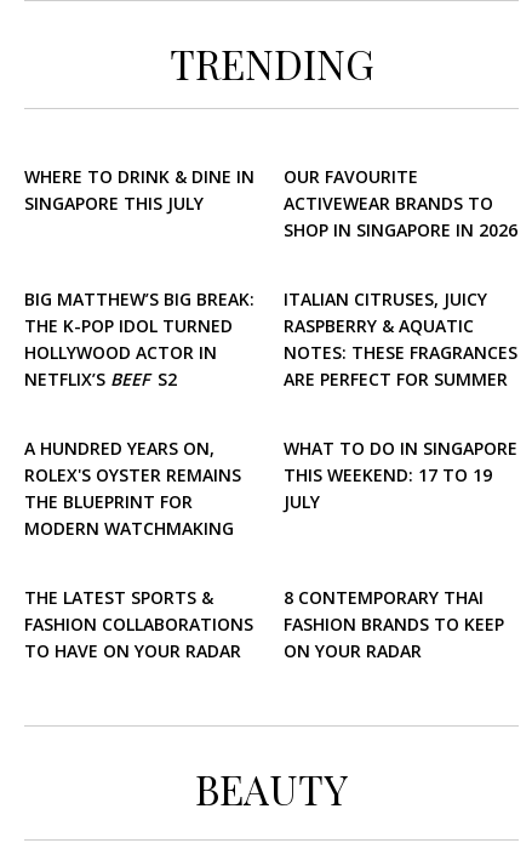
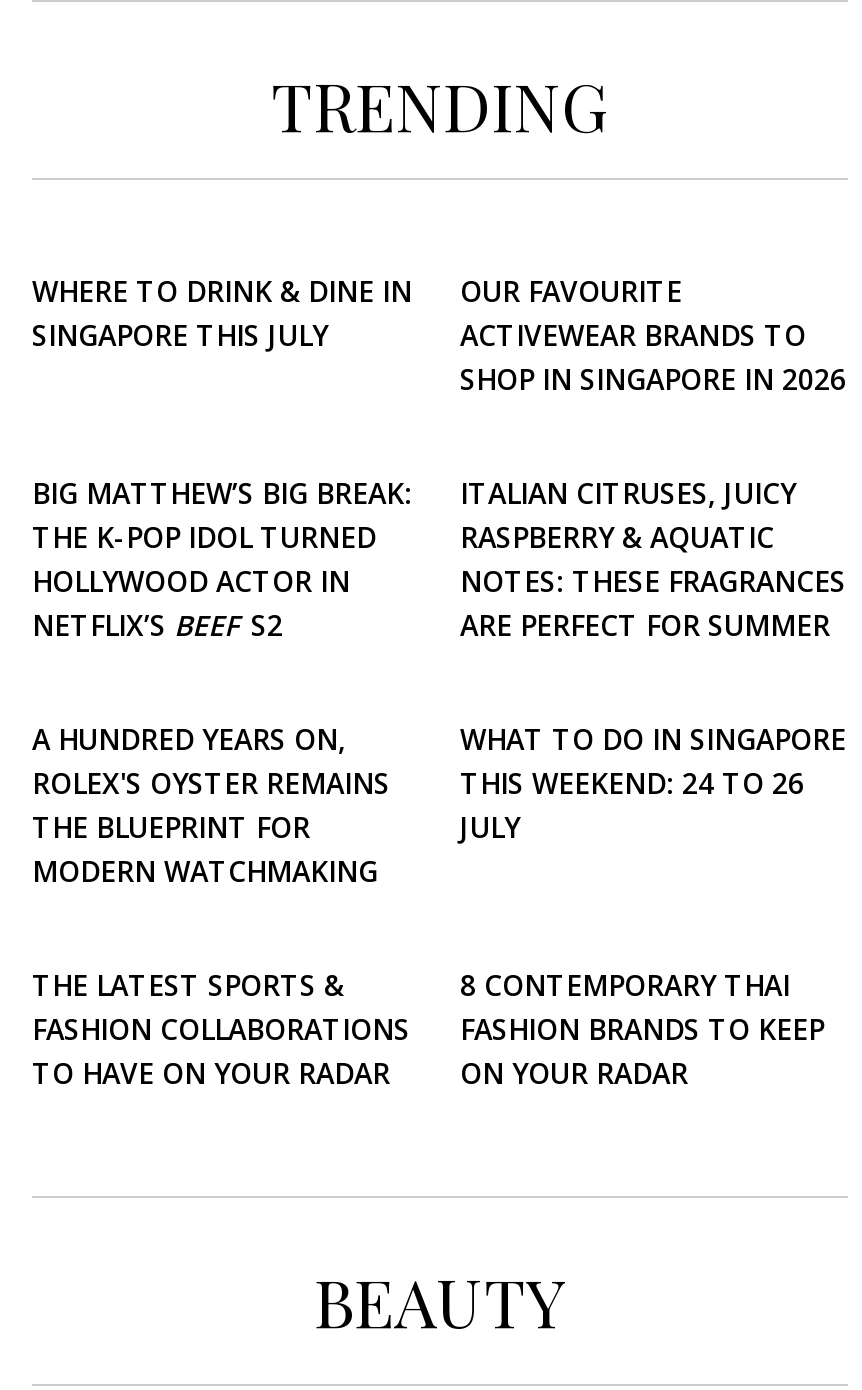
[284,463,492,486] THIS WEEKEND: 17 TO 19 -> [460,764,804,802] THIS WEEKEND: 24 TO 26

